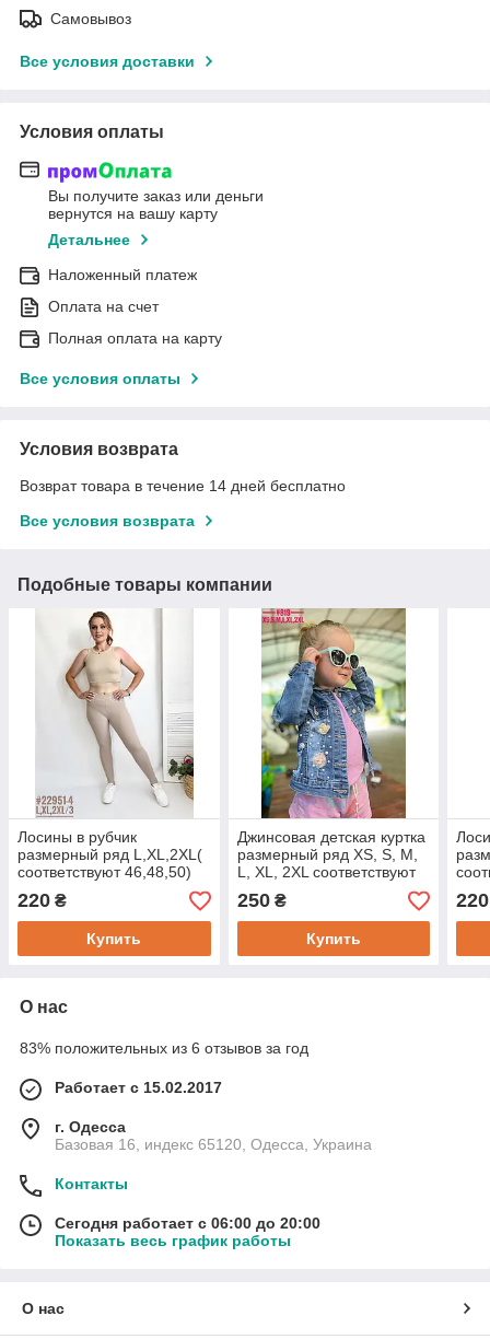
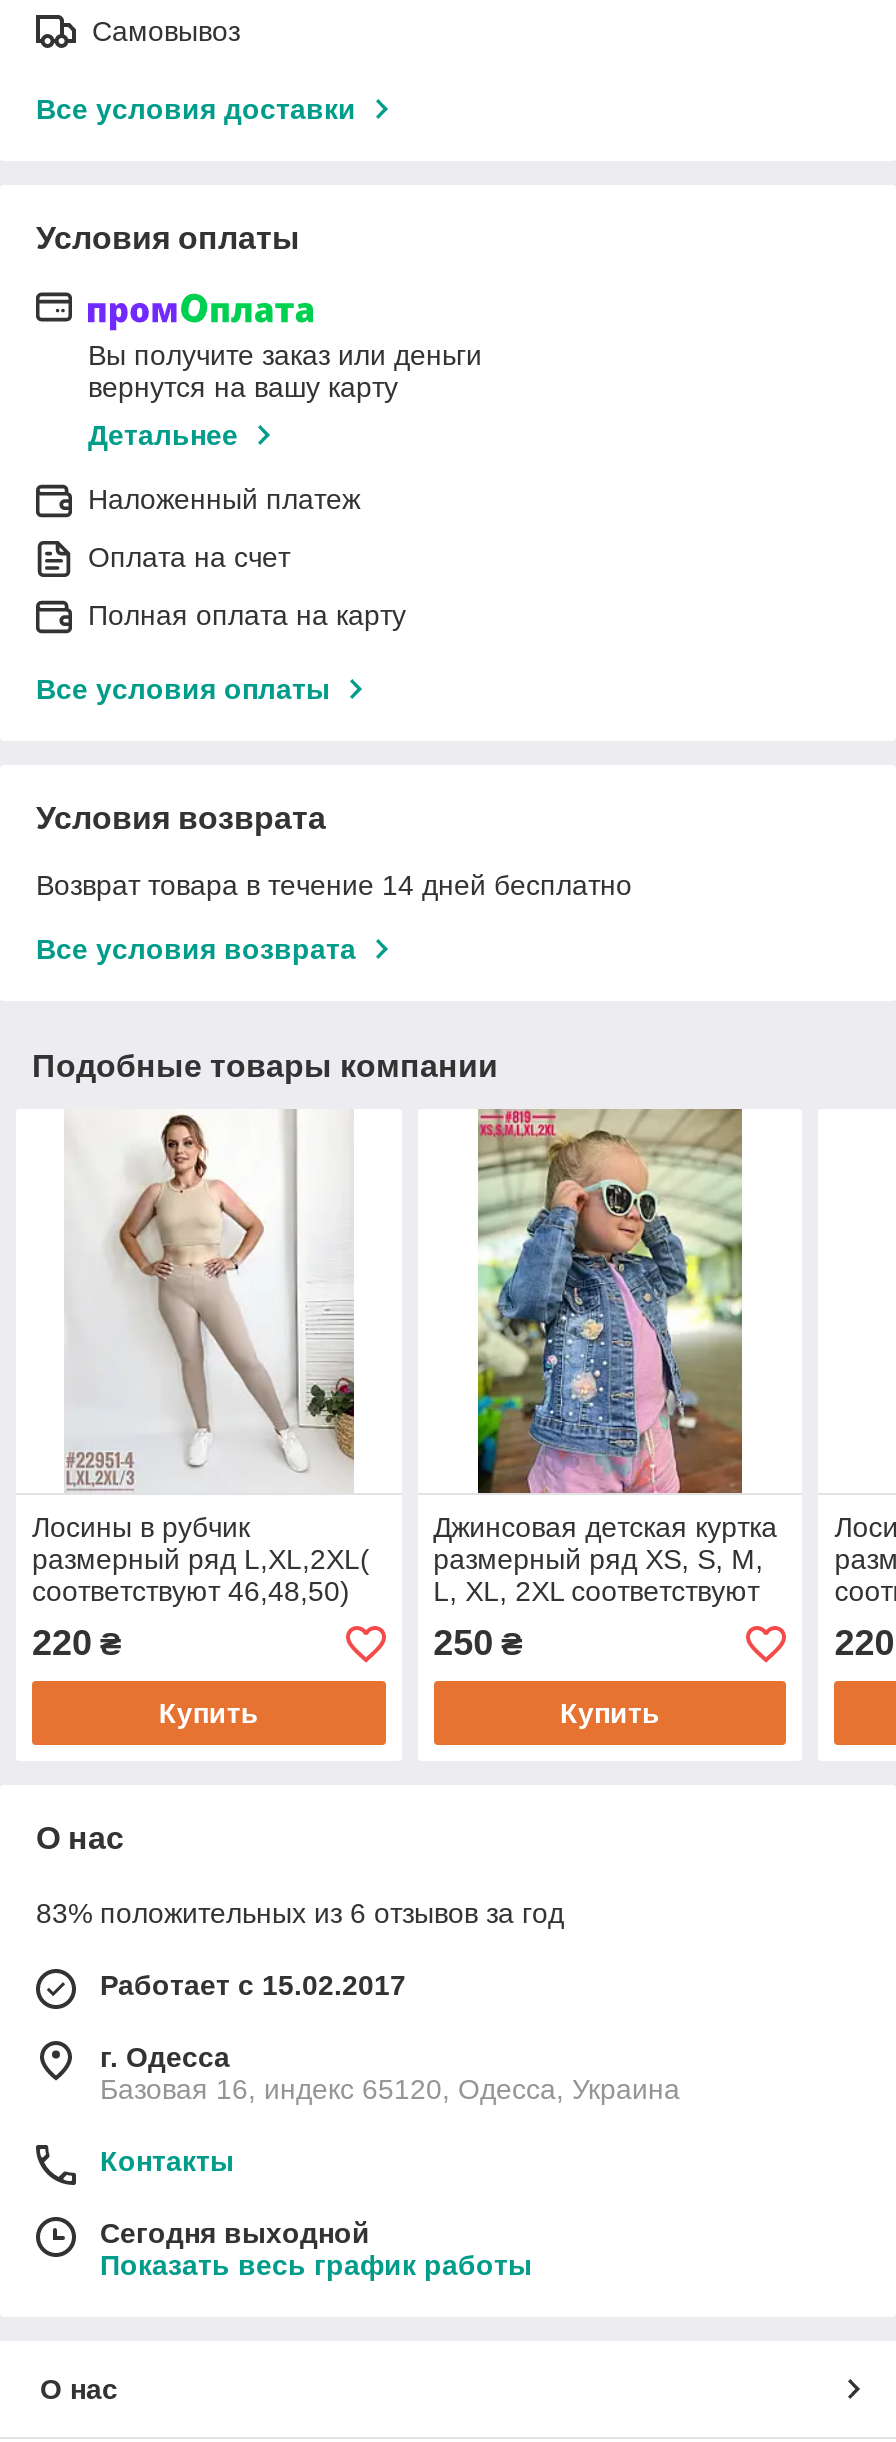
[55,1215,320,1232] Сегодня работает с 06:00 до 20:00 -> [100,2218,370,2250] Сегодня выходной

